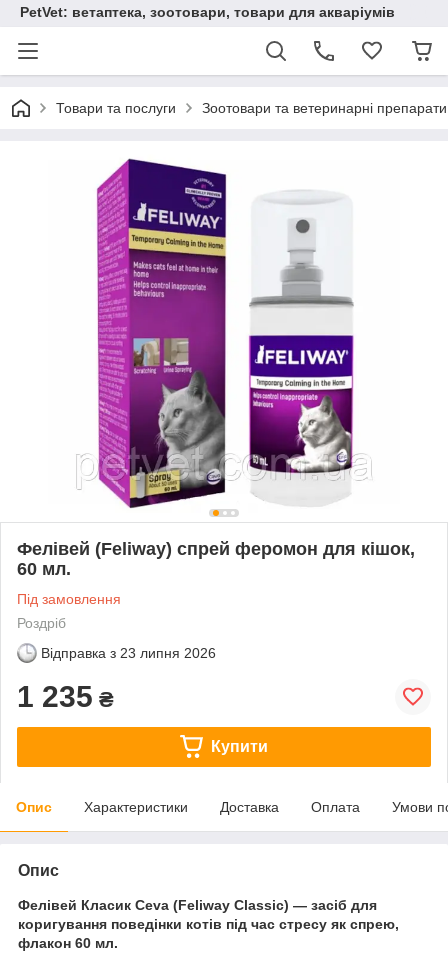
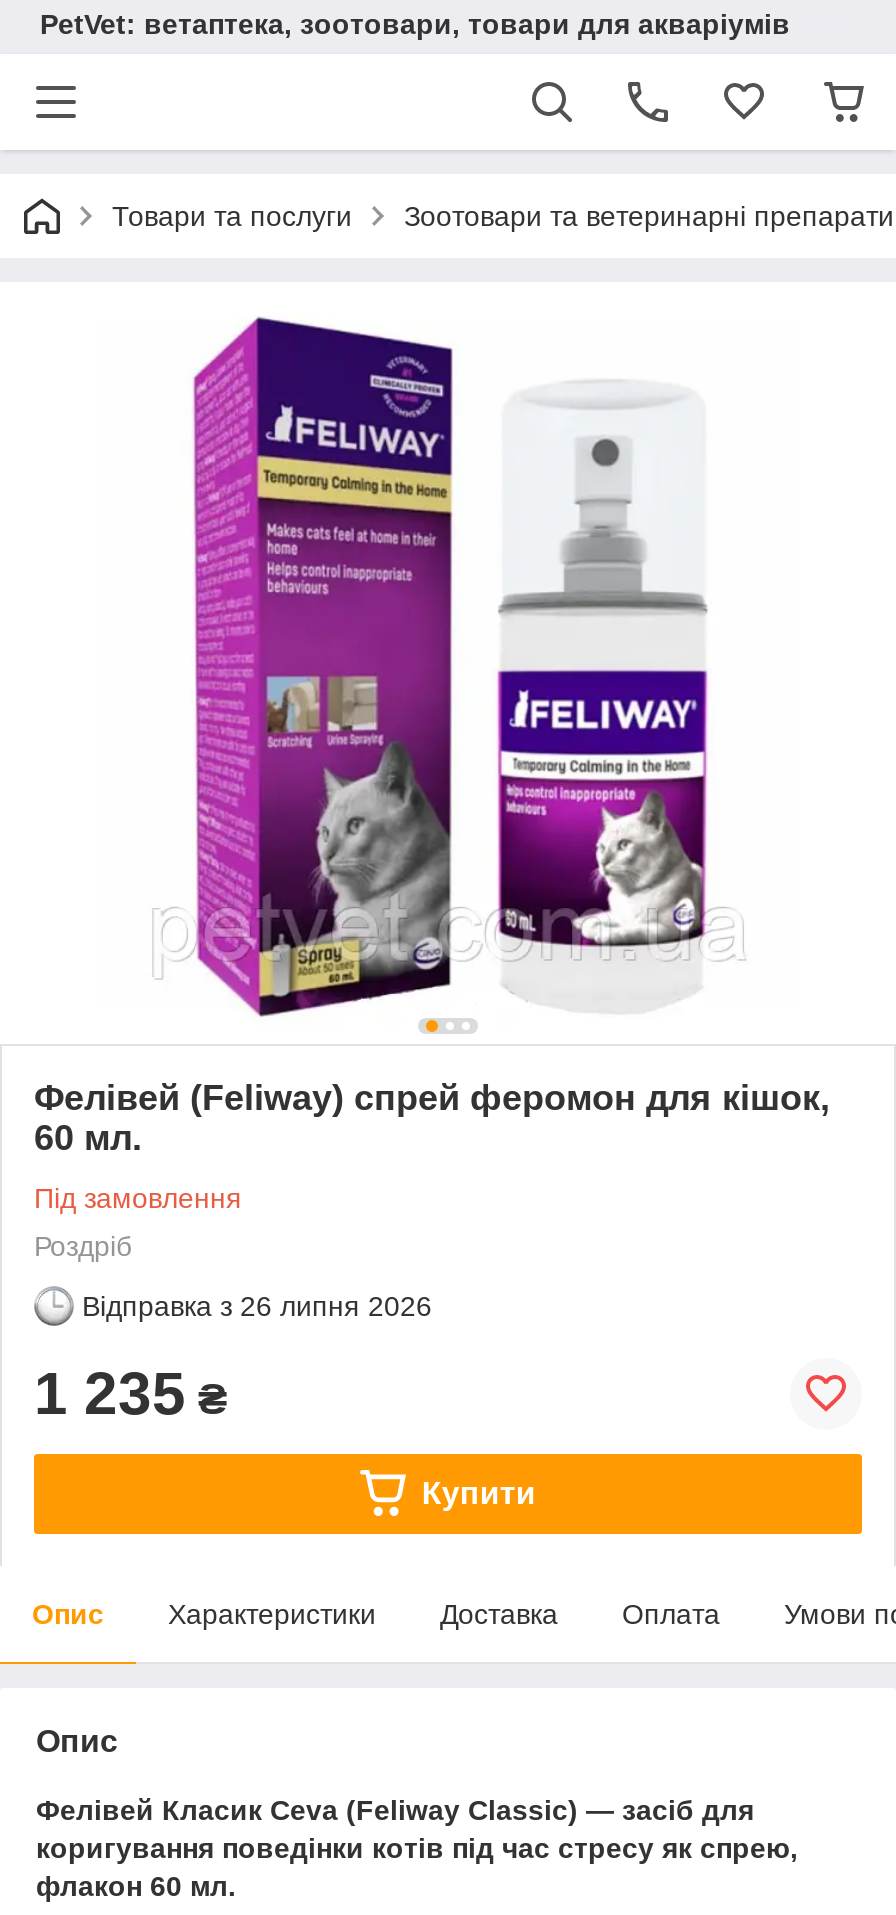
[41,645,216,661] Відправка з 23 липня 2026 -> [82,1290,432,1322] Відправка з 26 липня 2026

